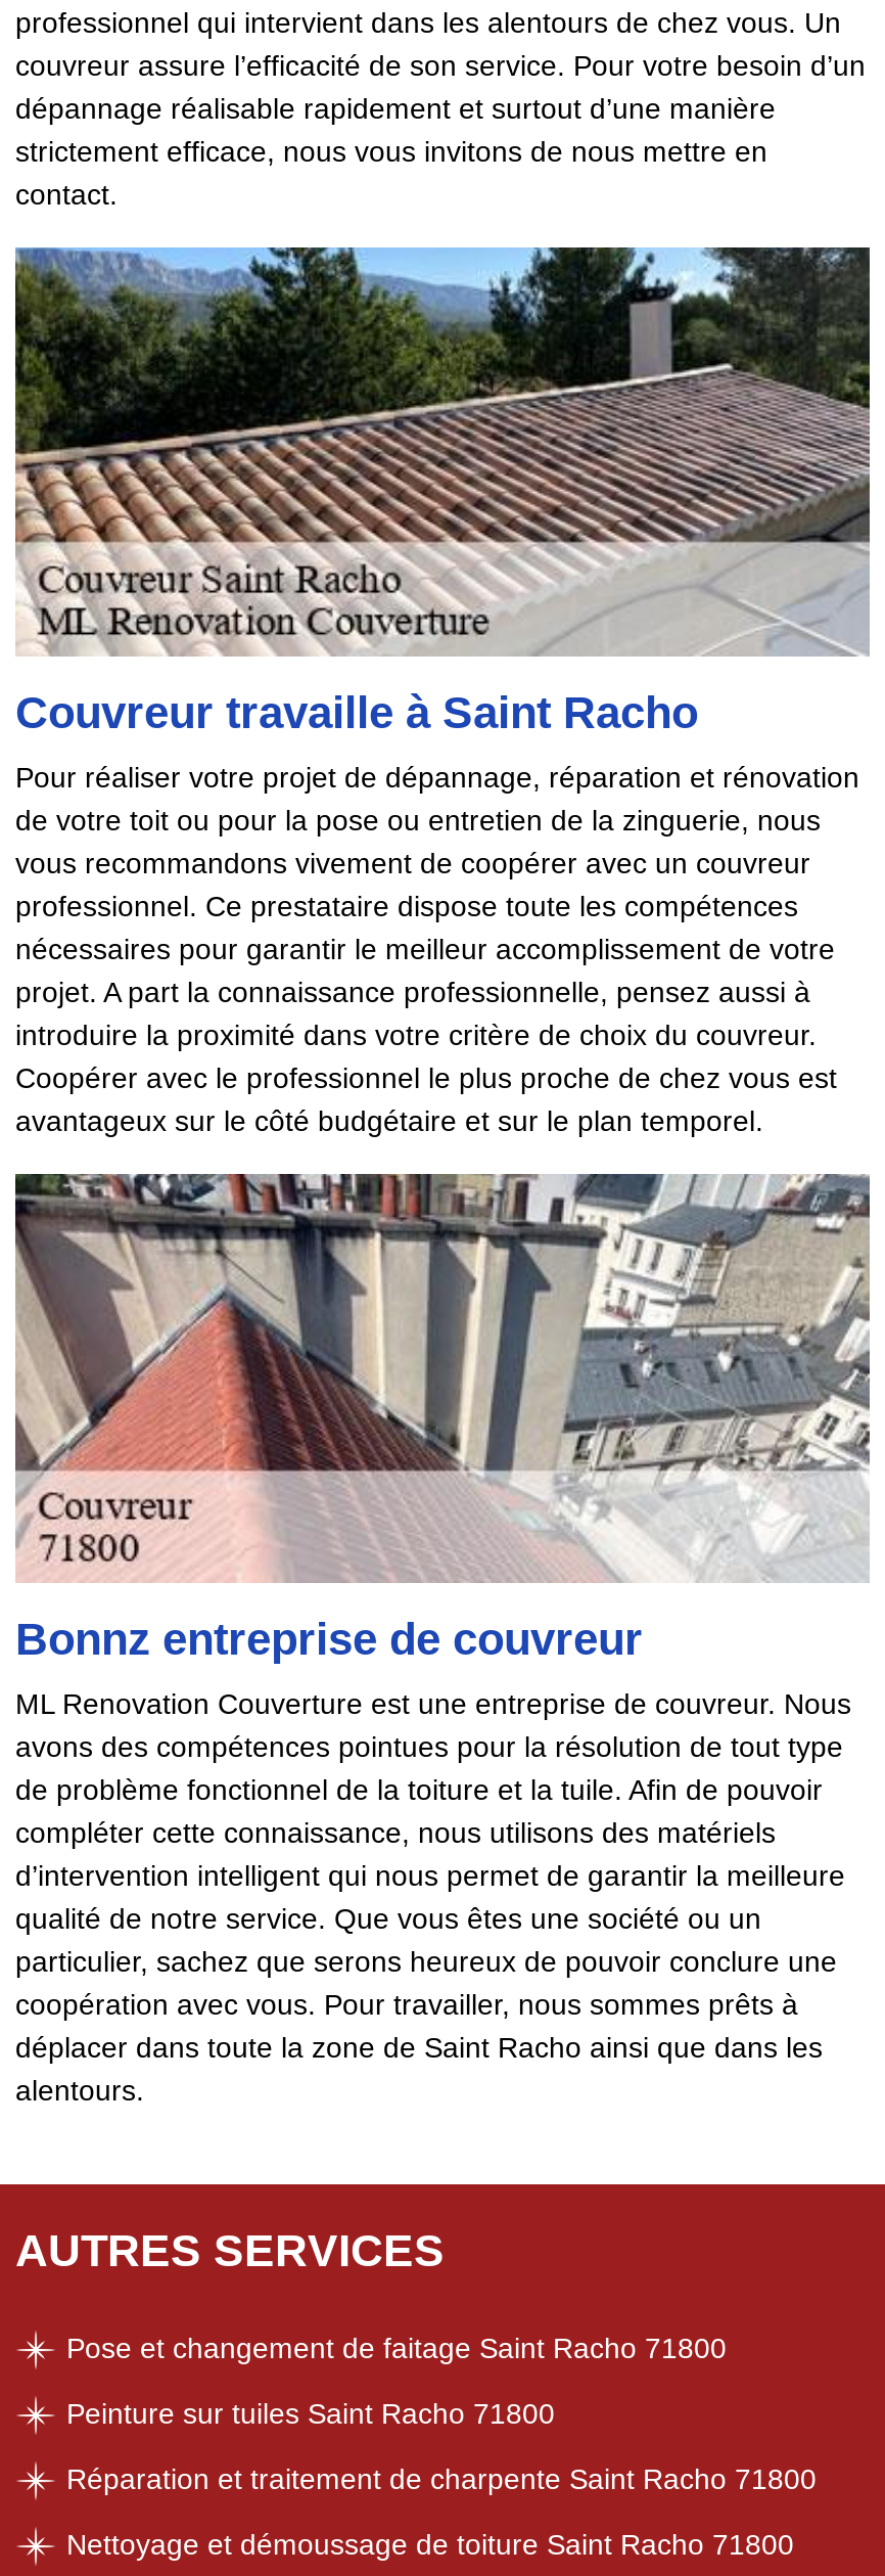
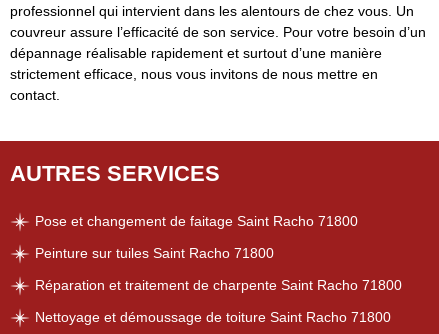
[13,245,872,1137] [image] | Couvreur travaille à Saint Racho | Pour réaliser votre projet de dépannage, réparation et rénovation | de votre toit ou pour la pose ou entretien de la zinguerie, nous | vous recommandons vivement de coopérer avec un couvreur | professionnel. Ce prestataire dispose toute les compétences | nécessaires pour garantir le meilleur accomplissement de votre | projet. A part la connaissance professionnelle, pensez aussi à | introduire la proximité dans votre critère de choix du couvreur. | Coopérer avec le professionnel le plus proche de chez vous est | avantageux sur le côté budgétaire et sur le plan temporel. -> none
[13,1172,872,2107] [image] | Bonnz entreprise de couvreur | ML Renovation Couverture est une entreprise de couvreur. Nous | avons des compétences pointues pour la résolution de tout type | de problème fonctionnel de la toiture et la tuile. Afin de pouvoir | compléter cette connaissance, nous utilisons des matériels | d’intervention intelligent qui nous permet de garantir la meilleure | qualité de notre service. Que vous êtes une société ou un | particulier, sachez que serons heureux de pouvoir conclure une | coopération avec vous. Pour travailler, nous sommes prêts à | déplacer dans toute la zone de Saint Racho ainsi que dans les | alentours. -> none

